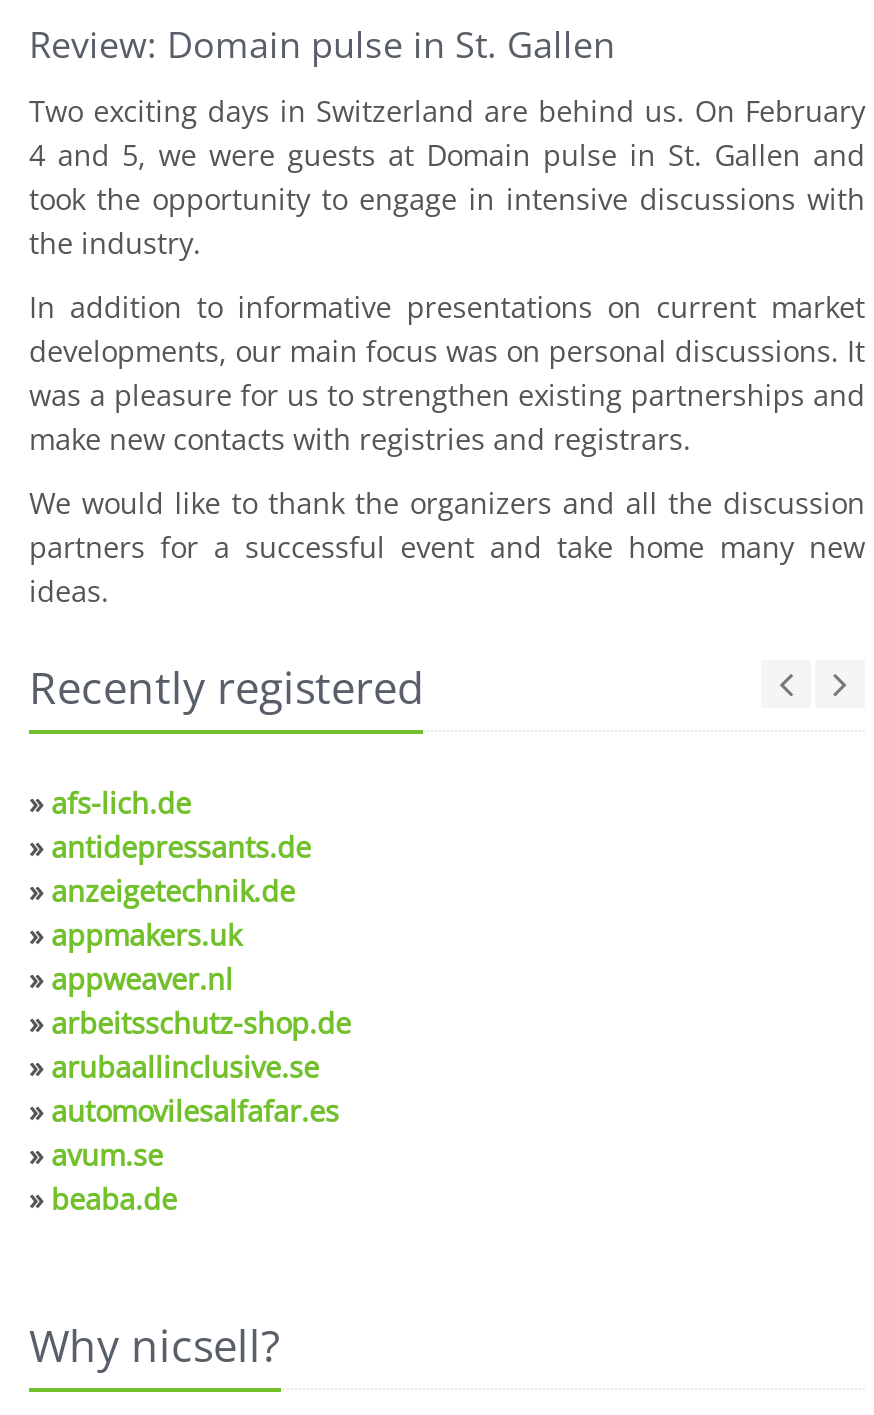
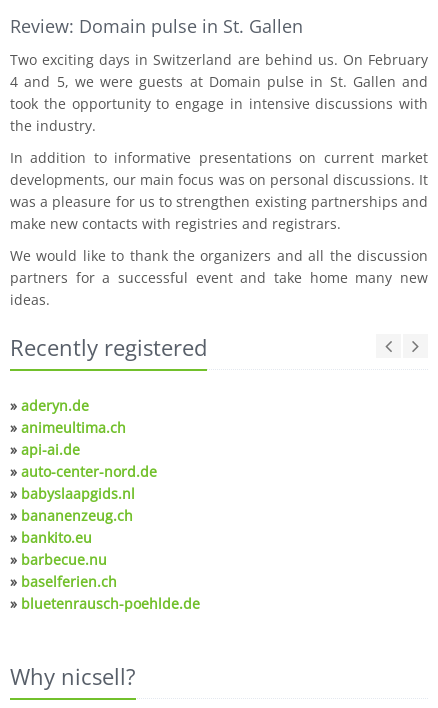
[29,784,351,1218] » afs-lich.de | » antidepressants.de | » anzeigetechnik.de | » appmakers.uk | » appweaver.nl | » arbeitsschutz-shop.de | » arubaallinclusive.se | » automovilesalfafar.es | » avum.se | » beaba.de -> [10,396,200,613] » aderyn.de | » animeultima.ch | » api-ai.de | » auto-center-nord.de | » babyslaapgids.nl | » bananenzeug.ch | » bankito.eu | » barbecue.nu | » baselferien.ch | » bluetenrausch-poehlde.de

